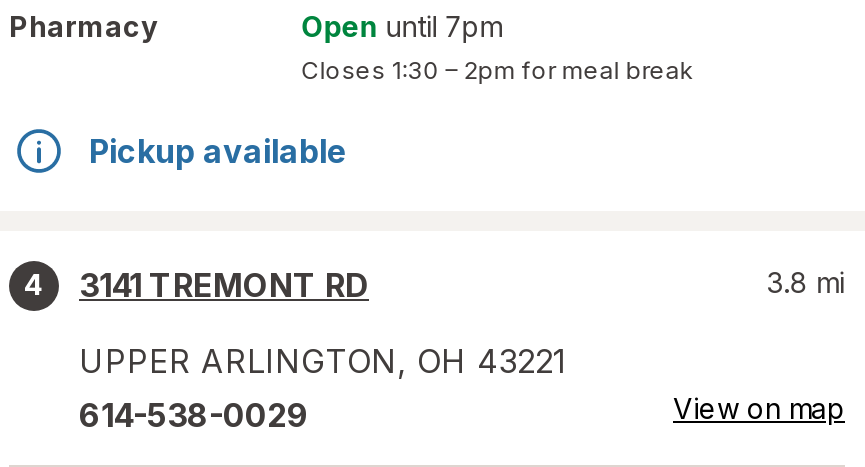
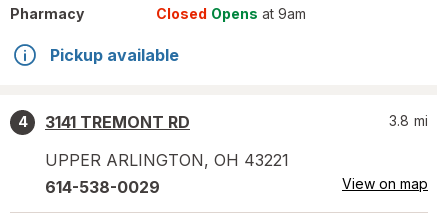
[302,9,694,85] Open until 7pm | Closes 1:30 – 2pm for meal break -> [156,5,306,22] Closed Opens at 9am

